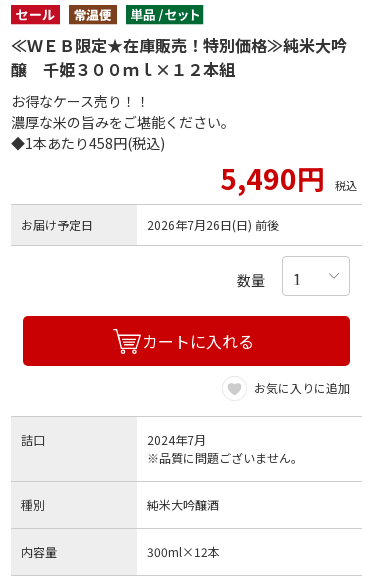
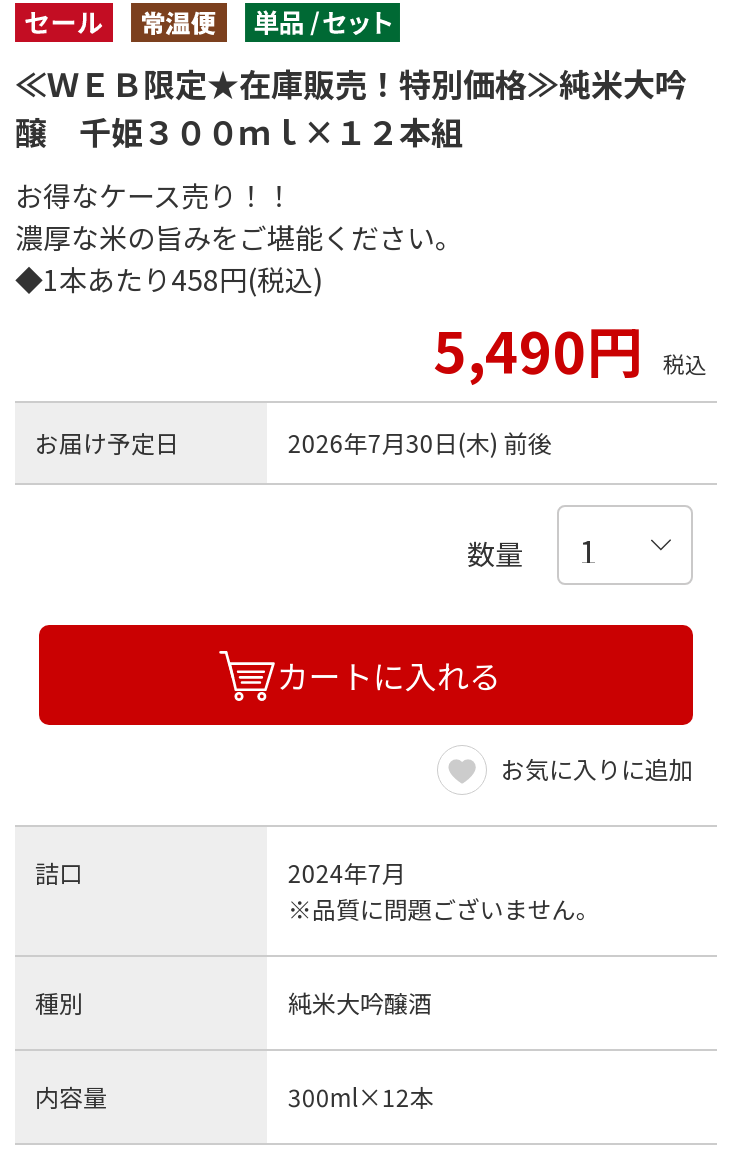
[147,216,279,233] 2026年7月26日(日) 前後 -> [288,424,552,458] 2026年7月30日(木) 前後

